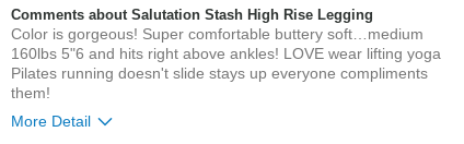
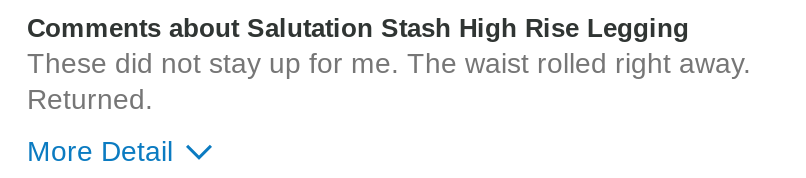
[11,26,441,102] Color is gorgeous! Super comfortable buttery soft…medium | 160lbs 5"6 and hits right above ankles! LOVE wear lifting yoga | Pilates running doesn't slide stays up everyone compliments | them! -> [27,47,751,115] These did not stay up for me. The waist rolled right away. | Returned.

